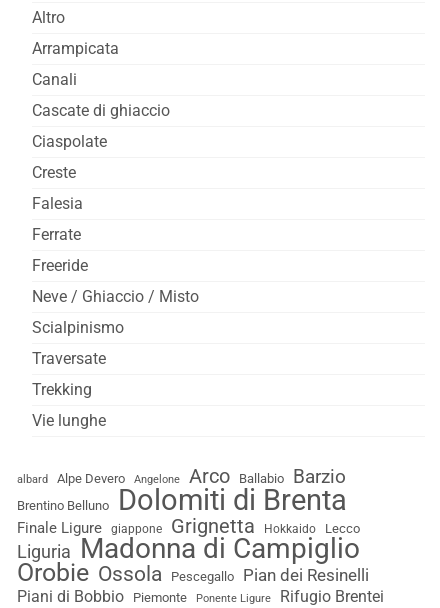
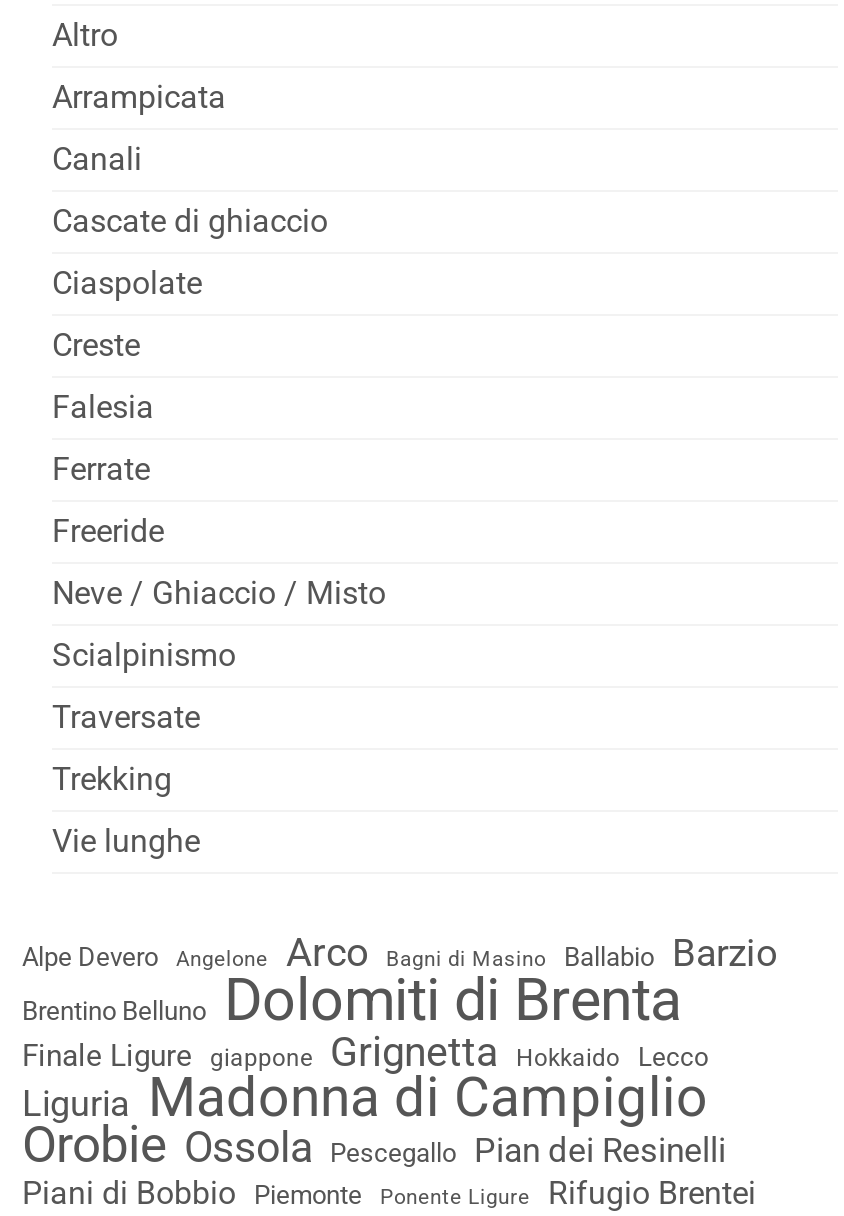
[189,465,346,488] Arco Ballabio Barzio -> [286,930,778,976] Arco | Bagni di Masino | Ballabio Barzio
[17,473,48,486] albard -> none

